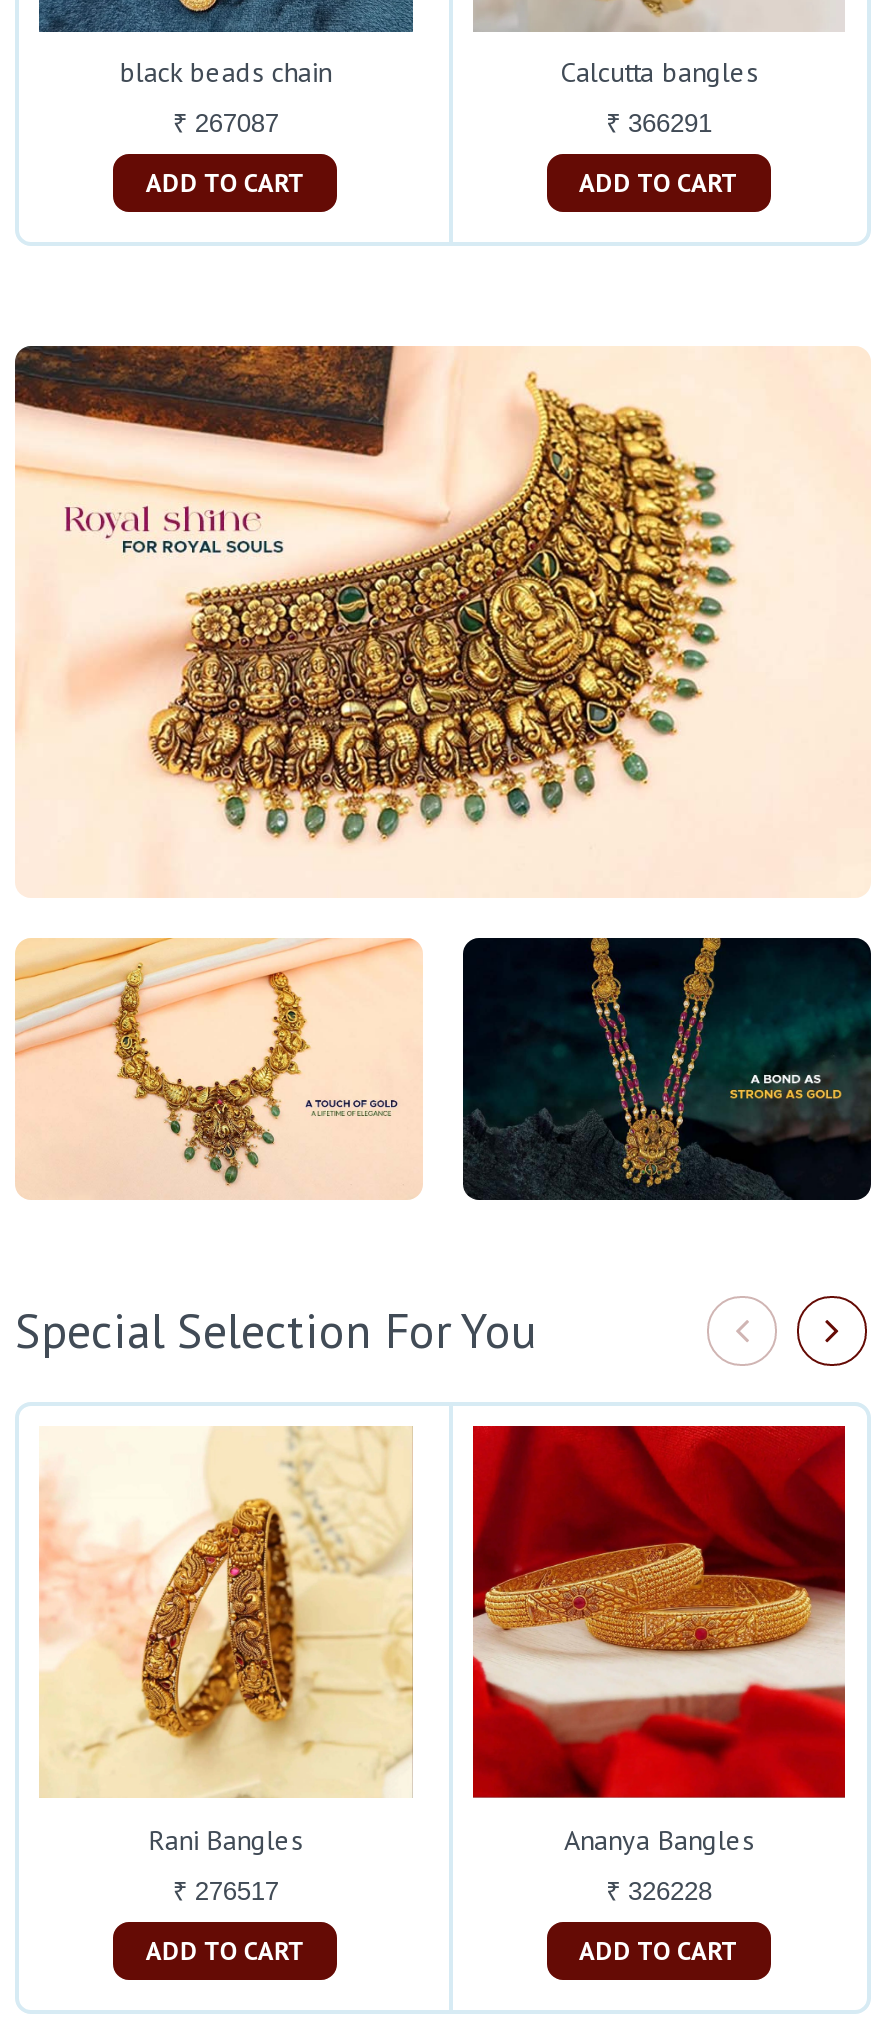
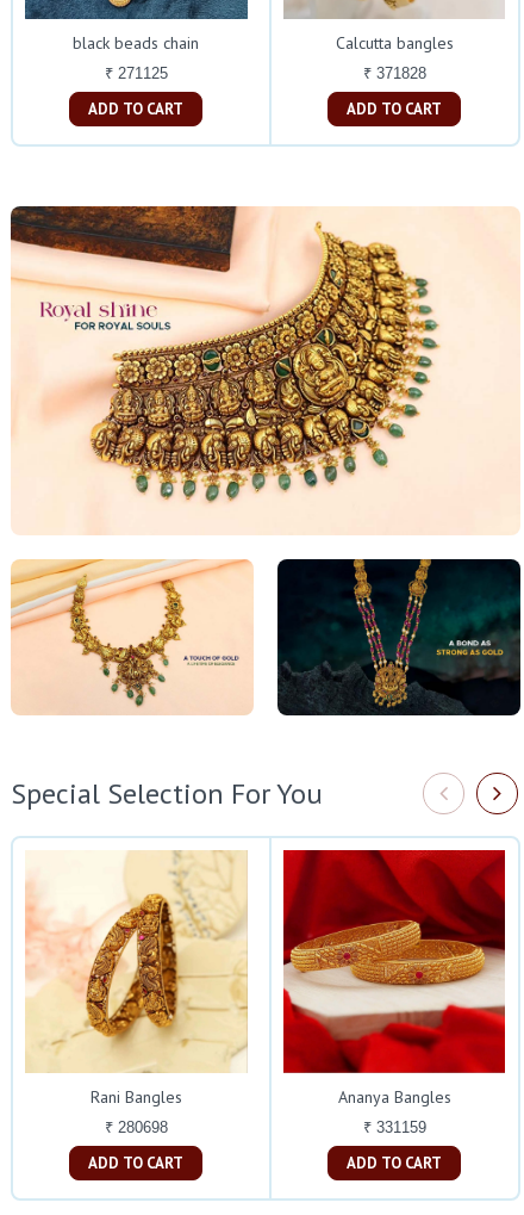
[173,108,279,138] ₹ 267087 -> [105,65,168,83] ₹ 271125
[606,108,712,138] ₹ 366291 -> [363,65,426,83] ₹ 371828
[173,1876,279,1906] ₹ 276517 -> [105,1118,168,1136] ₹ 280698
[606,1876,712,1906] ₹ 326228 -> [363,1118,426,1136] ₹ 331159

